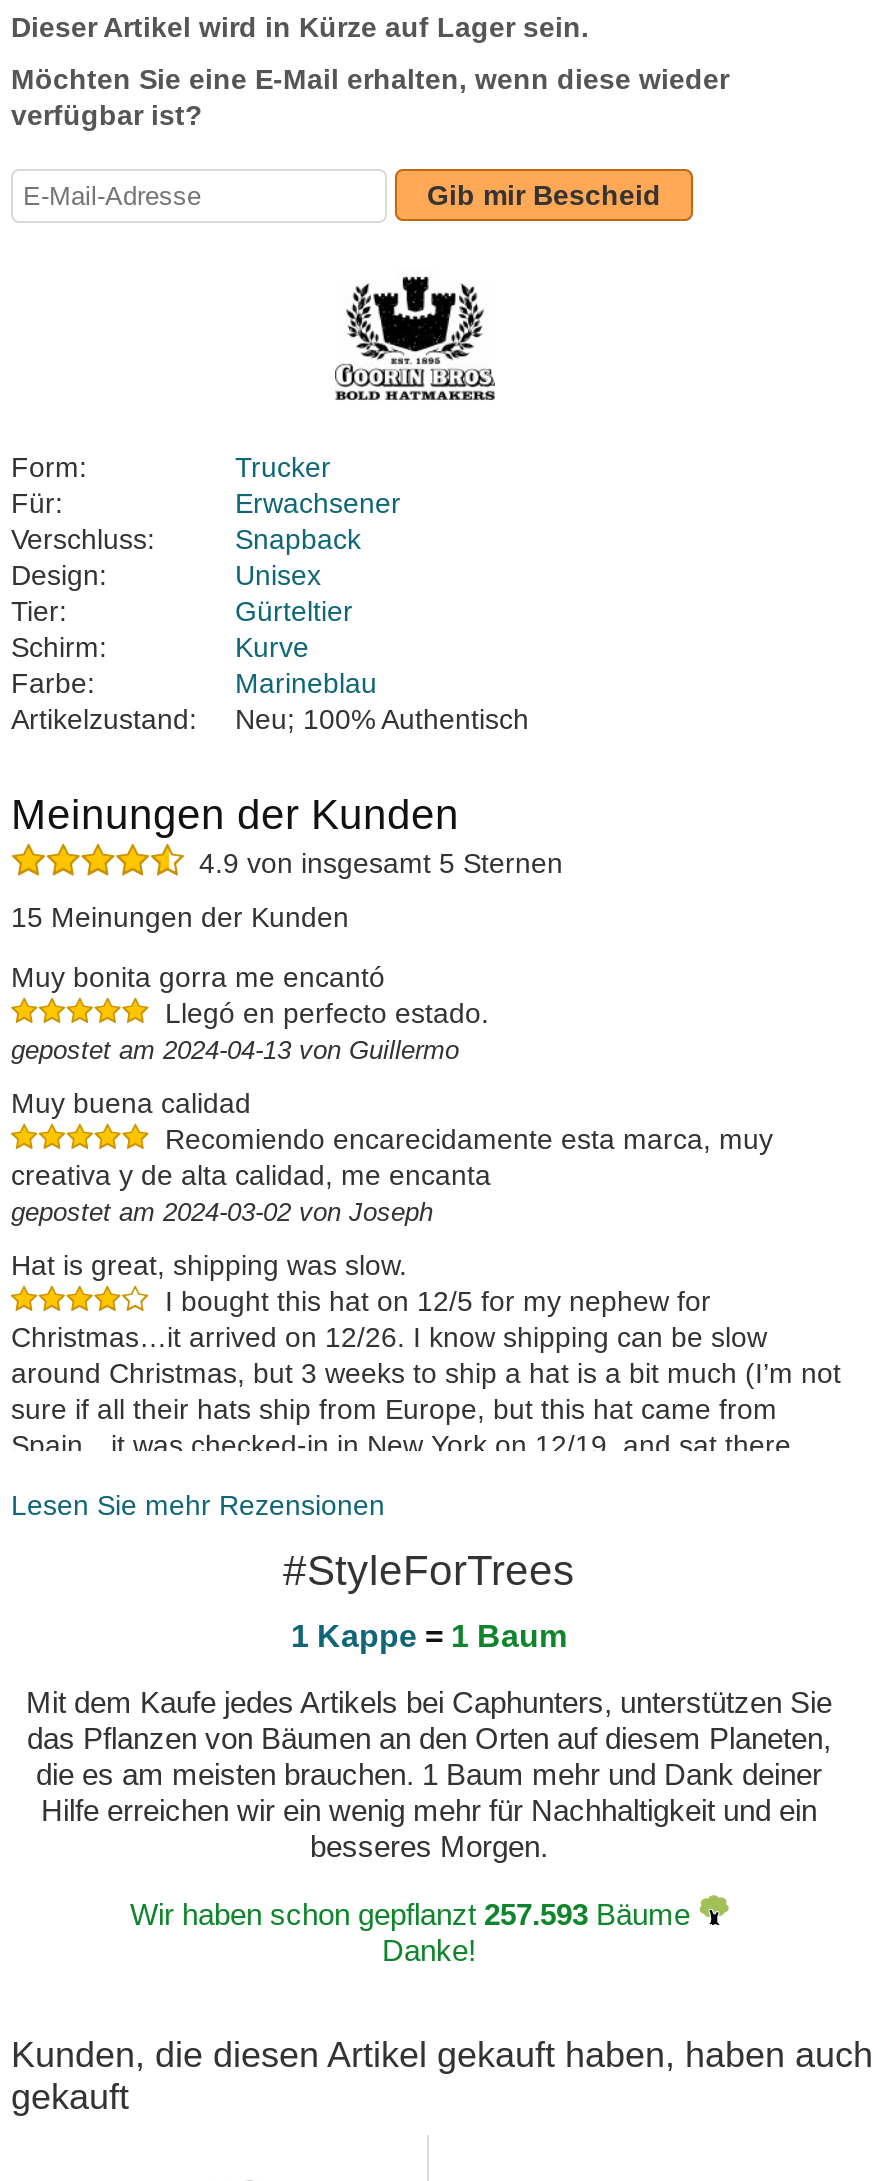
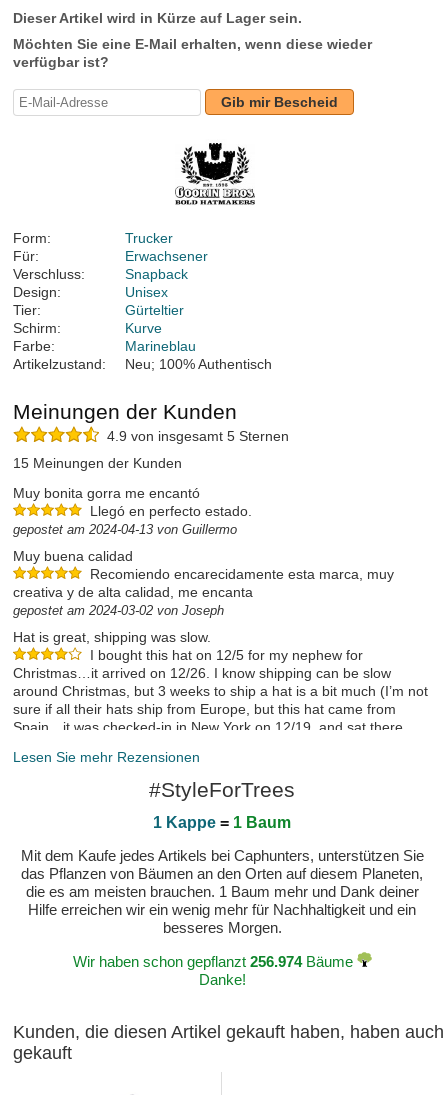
[130,1898,698,1932] Wir haben schon gepflanzt 257.593 Bäume -> [72,953,356,970] Wir haben schon gepflanzt 256.974 Bäume

